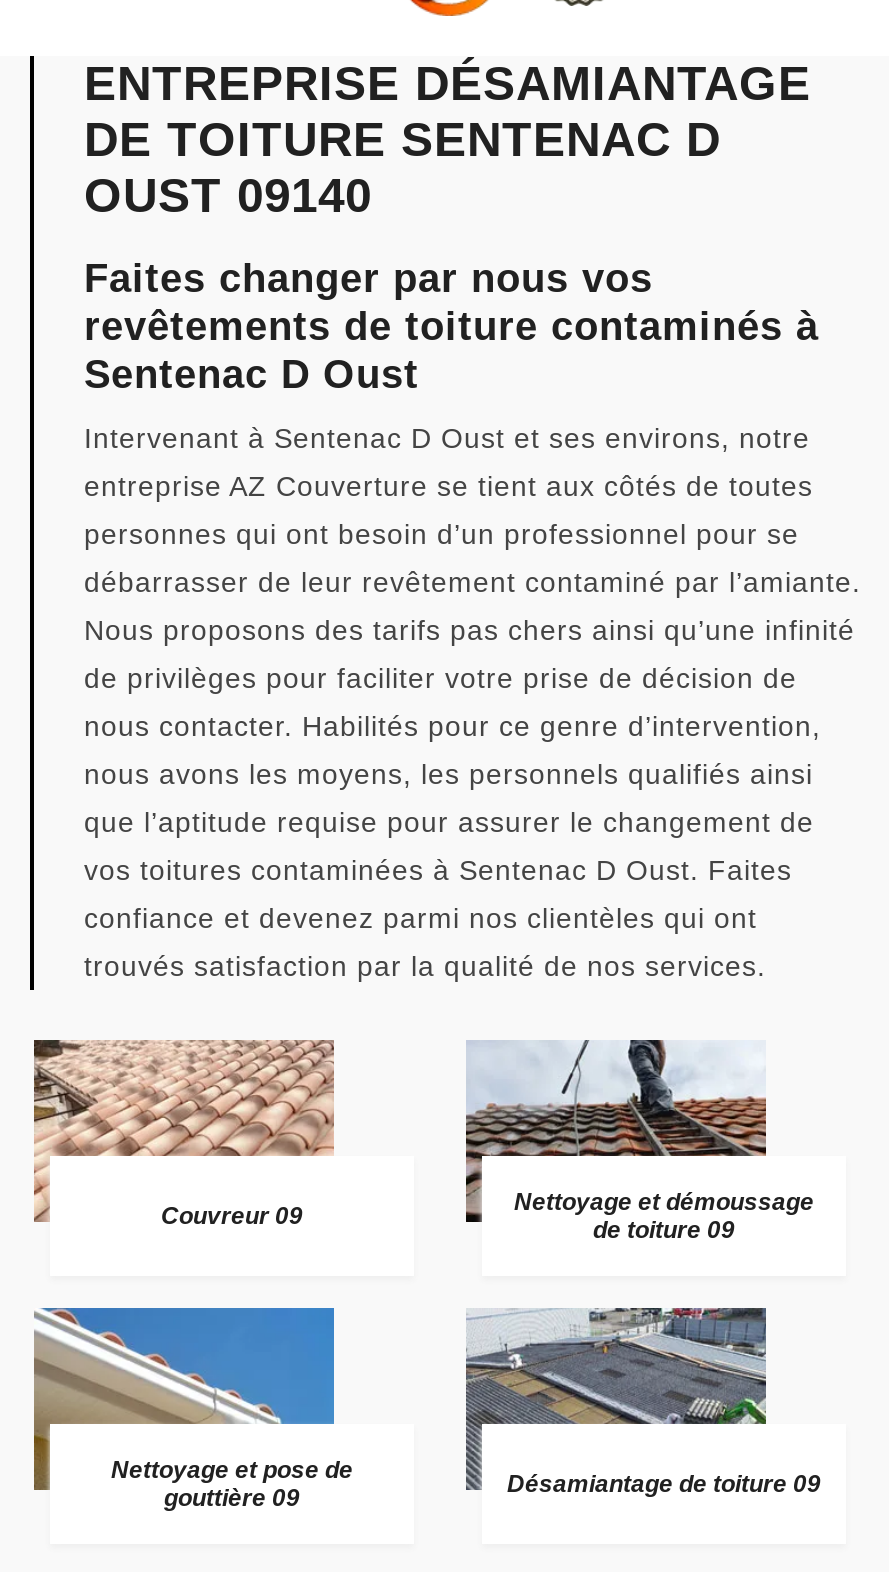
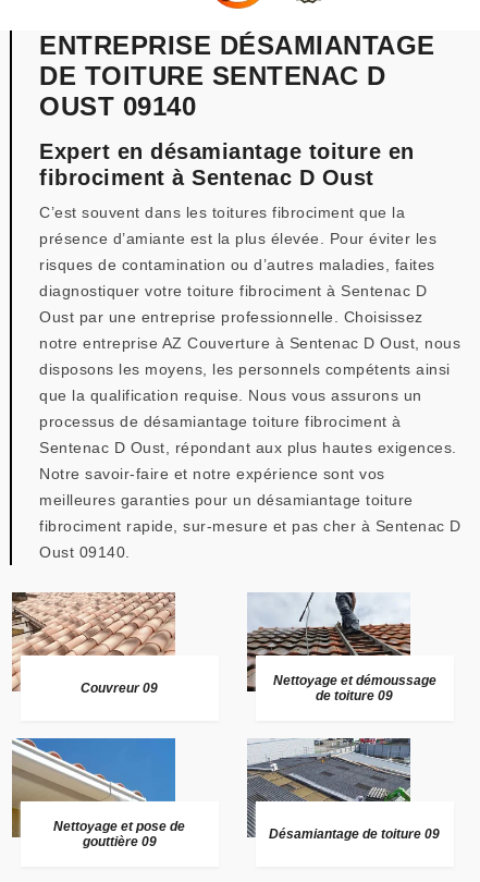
[84,256,861,982] Faites changer par nous vos | revêtements de toiture contaminés à | Sentenac D Oust | Intervenant à Sentenac D Oust et ses environs, notre | entreprise AZ Couverture se tient aux côtés de toutes | personnes qui ont besoin d’un professionnel pour se | débarrasser de leur revêtement contaminé par l’amiante. | Nous proposons des tarifs pas chers ainsi qu’une infinité | de privilèges pour faciliter votre prise de décision de | nous contacter. Habilités pour ce genre d’intervention, | nous avons les moyens, les personnels qualifiés ainsi | que l’aptitude requise pour assurer le changement de | vos toitures contaminées à Sentenac D Oust. Faites | confiance et devenez parmi nos clientèles qui ont | trouvés satisfaction par la qualité de nos services. -> [39,139,461,561] Expert en désamiantage toiture en | fibrociment à Sentenac D Oust | C’est souvent dans les toitures fibrociment que la | présence d’amiante est la plus élevée. Pour éviter les | risques de contamination ou d’autres maladies, faites | diagnostiquer votre toiture fibrociment à Sentenac D | Oust par une entreprise professionnelle. Choisissez | notre entreprise AZ Couverture à Sentenac D Oust, nous | disposons les moyens, les personnels compétents ainsi | que la qualification requise. Nous vous assurons un | processus de désamiantage toiture fibrociment à | Sentenac D Oust, répondant aux plus hautes exigences. | Notre savoir-faire et notre expérience sont vos | meilleures garanties pour un désamiantage toiture | fibrociment rapide, sur-mesure et pas cher à Sentenac D | Oust 09140.

